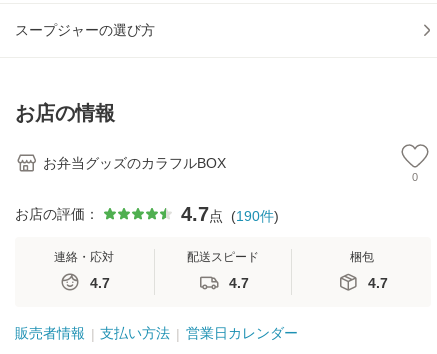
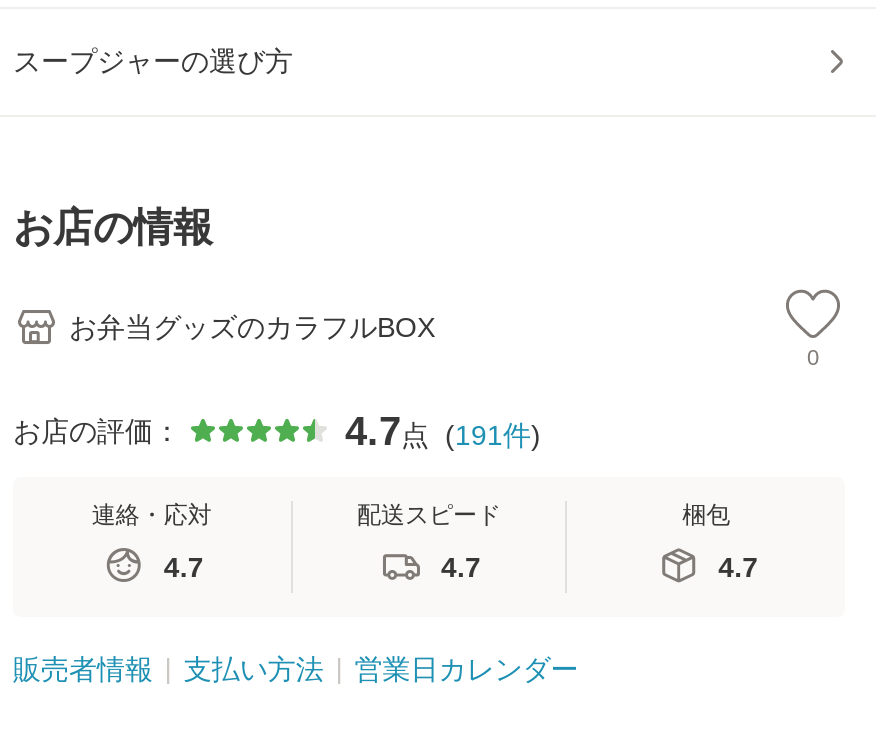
[181,203,279,225] 4.7点 (190件) -> [345,409,541,453] 4.7点 (191件)

